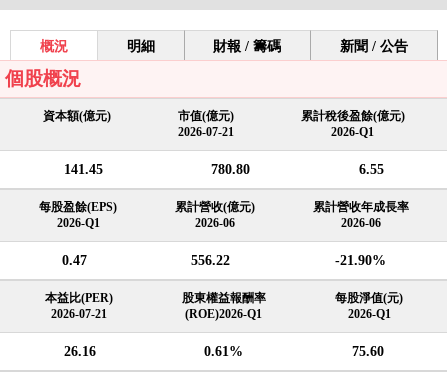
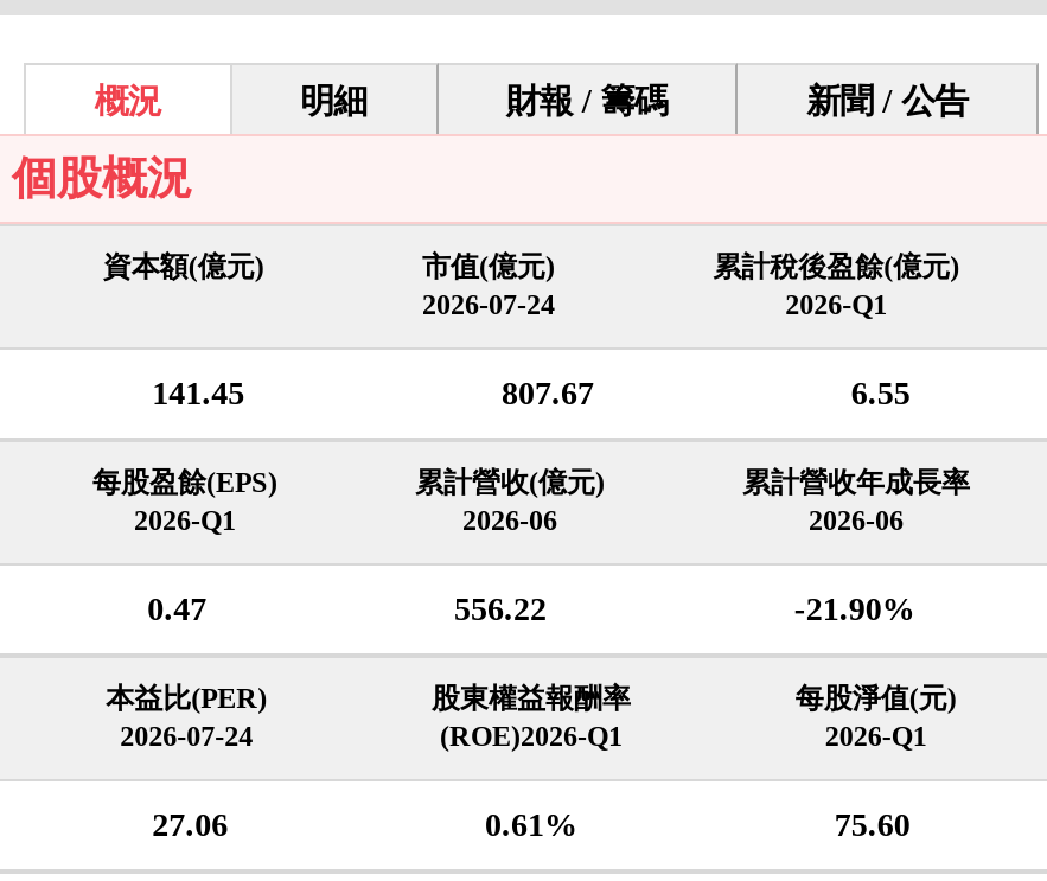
[178,125,234,139] 2026-07-21 -> [422,288,555,321] 2026-07-24
[211,161,250,177] 780.80 -> [502,374,594,411] 807.67
[51,307,107,321] 2026-07-21 -> [120,720,253,753] 2026-07-24
[64,343,96,359] 26.16 -> [152,805,228,843] 27.06

